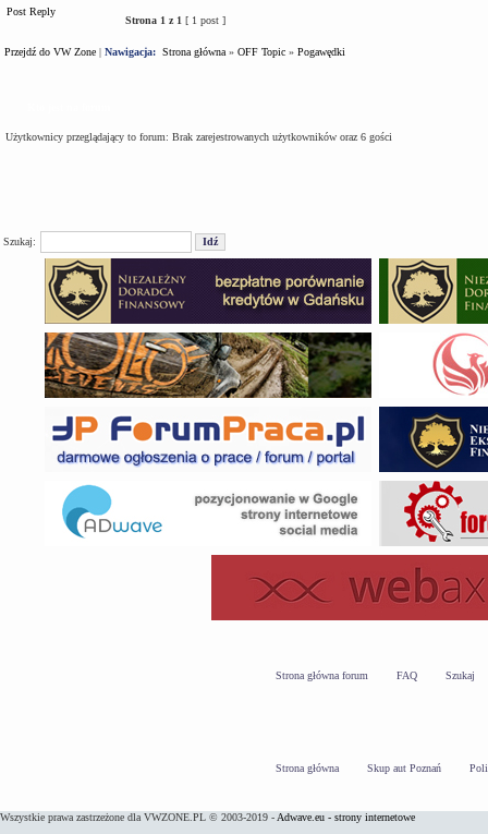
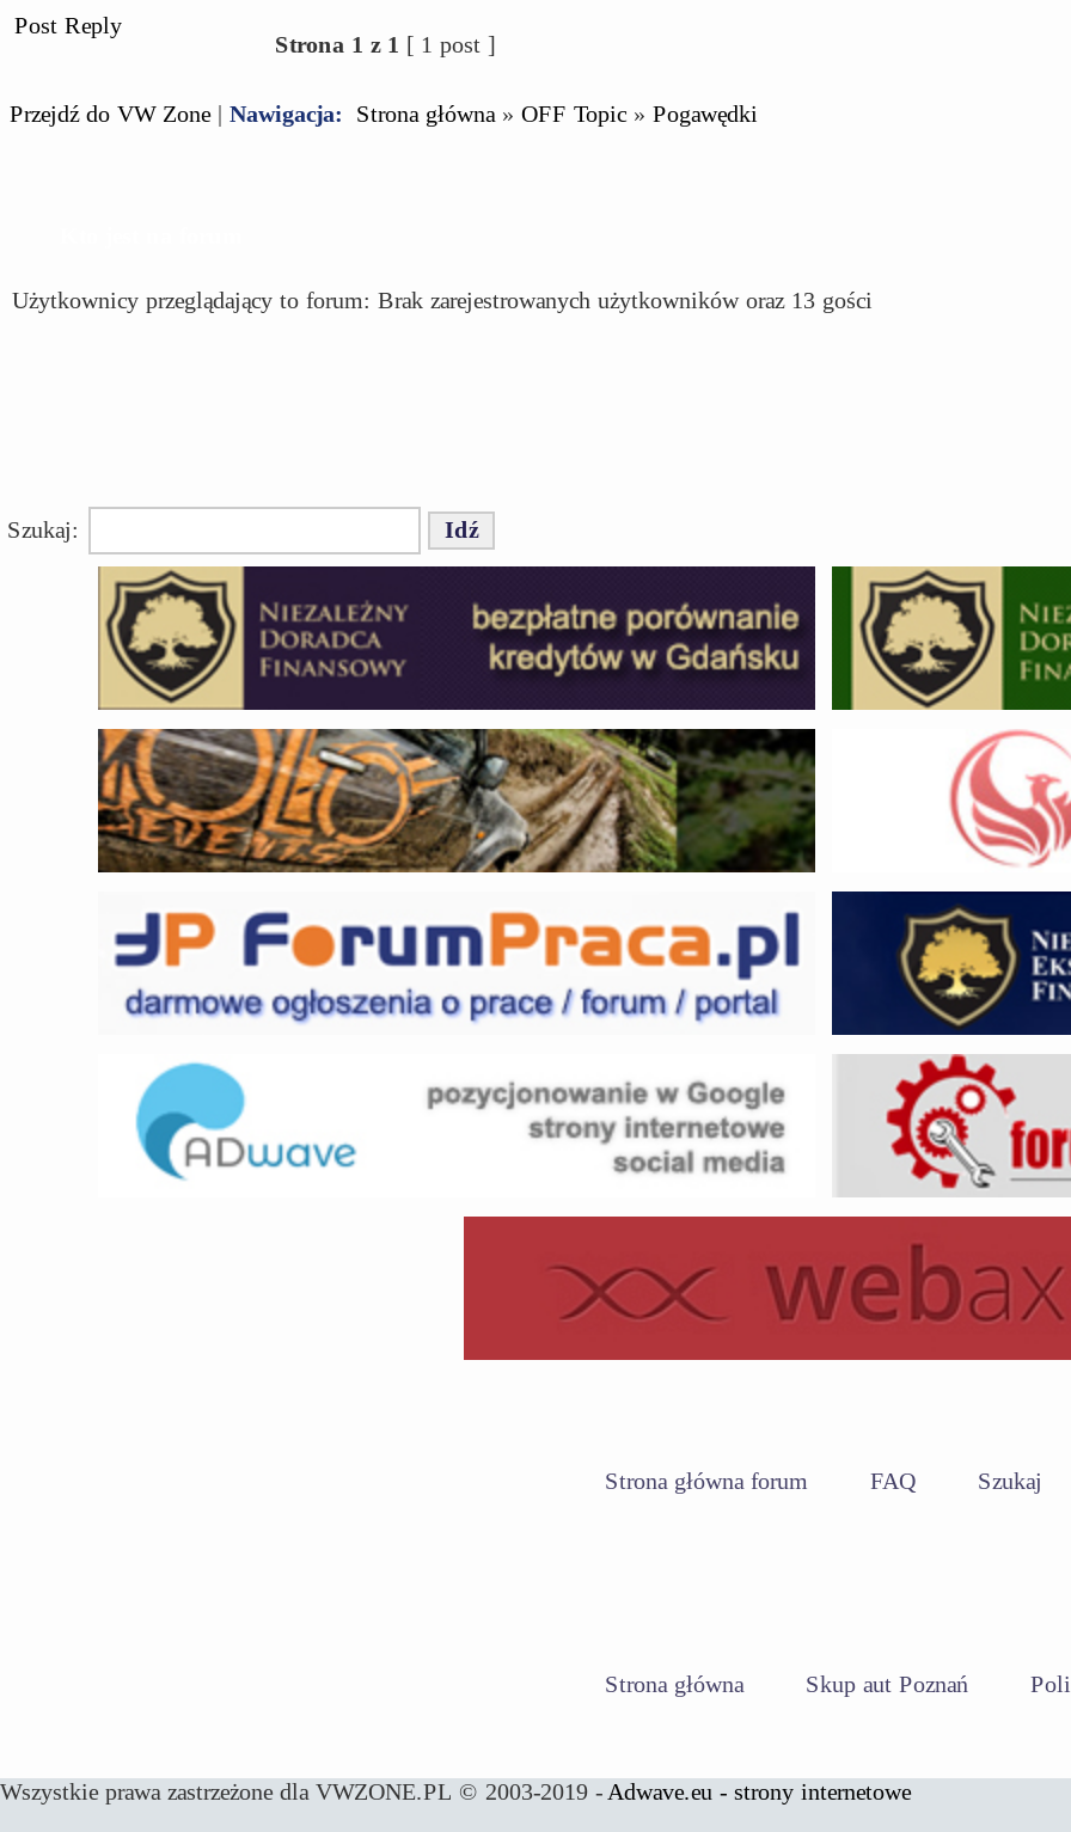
[5,131,392,143] Użytkownicy przeglądający to forum: Brak zarejestrowanych użytkowników oraz 6 gości -> [12,287,873,313] Użytkownicy przeglądający to forum: Brak zarejestrowanych użytkowników oraz 13 gości

